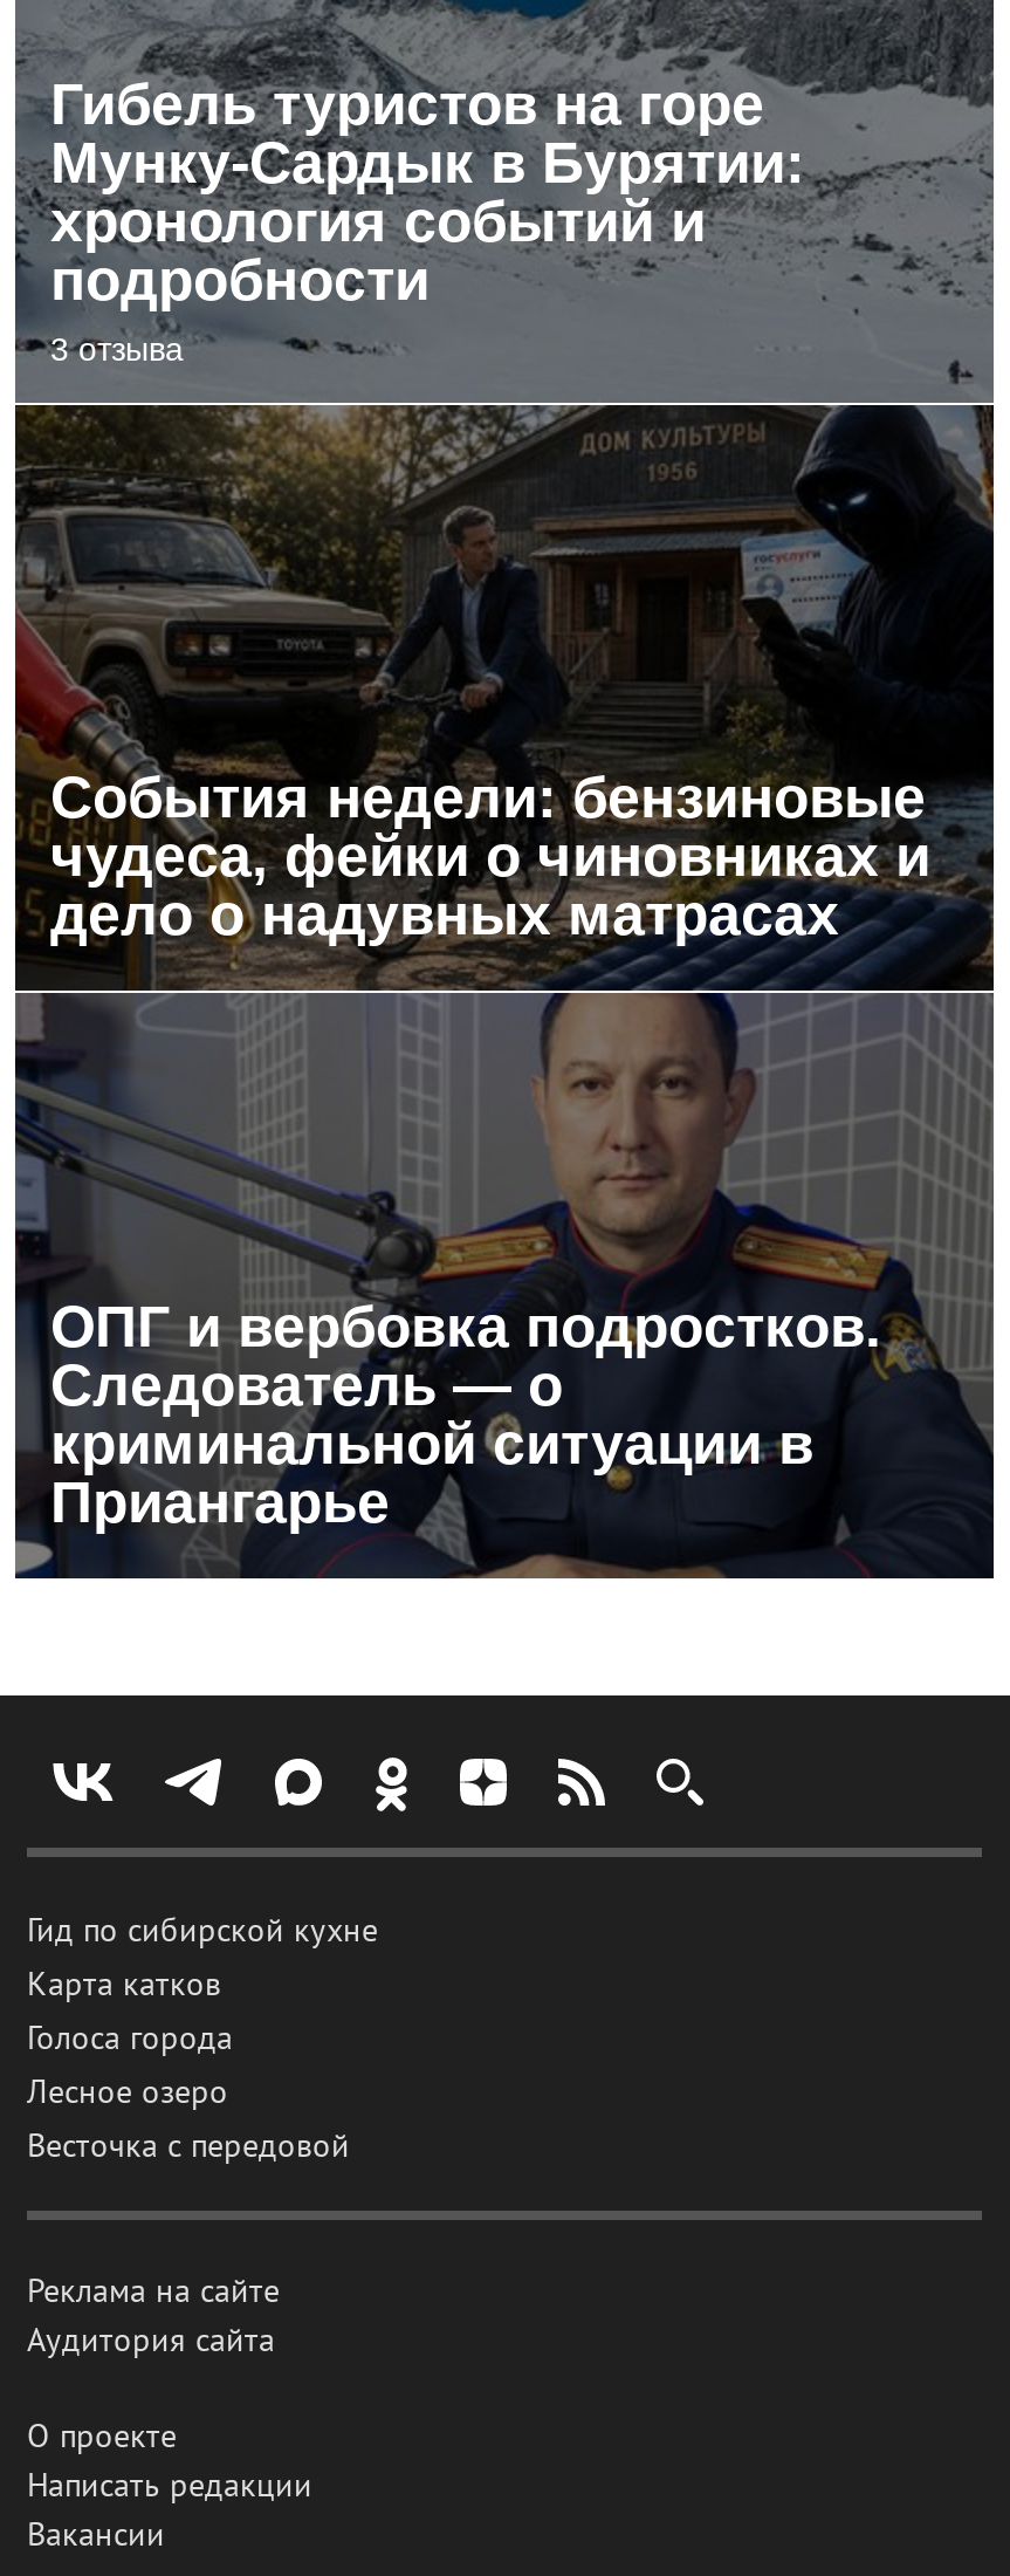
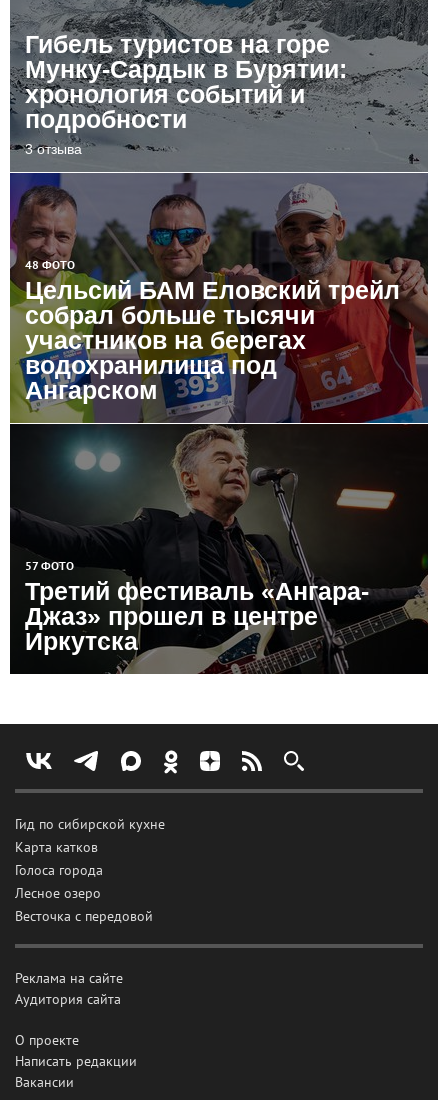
[13,405,996,1578] [image] | События недели: бензиновые | чудеса, фейки о чиновниках и | дело о надувных матрасах -> [9,173,429,674] [image] | 48 ФОТО | Цельсий БАМ Еловский трейл | собрал больше тысячи | участников на берегах | водохранилища под | Ангарском
[50,1292,881,1533] ОПГ и вербовка подростков. | Следователь — о | криминальной ситуации в | Приангарье -> [25,557,369,654] 57 ФОТО | Третий фестиваль «Ангара- | Джаз» прошел в центре | Иркутска

